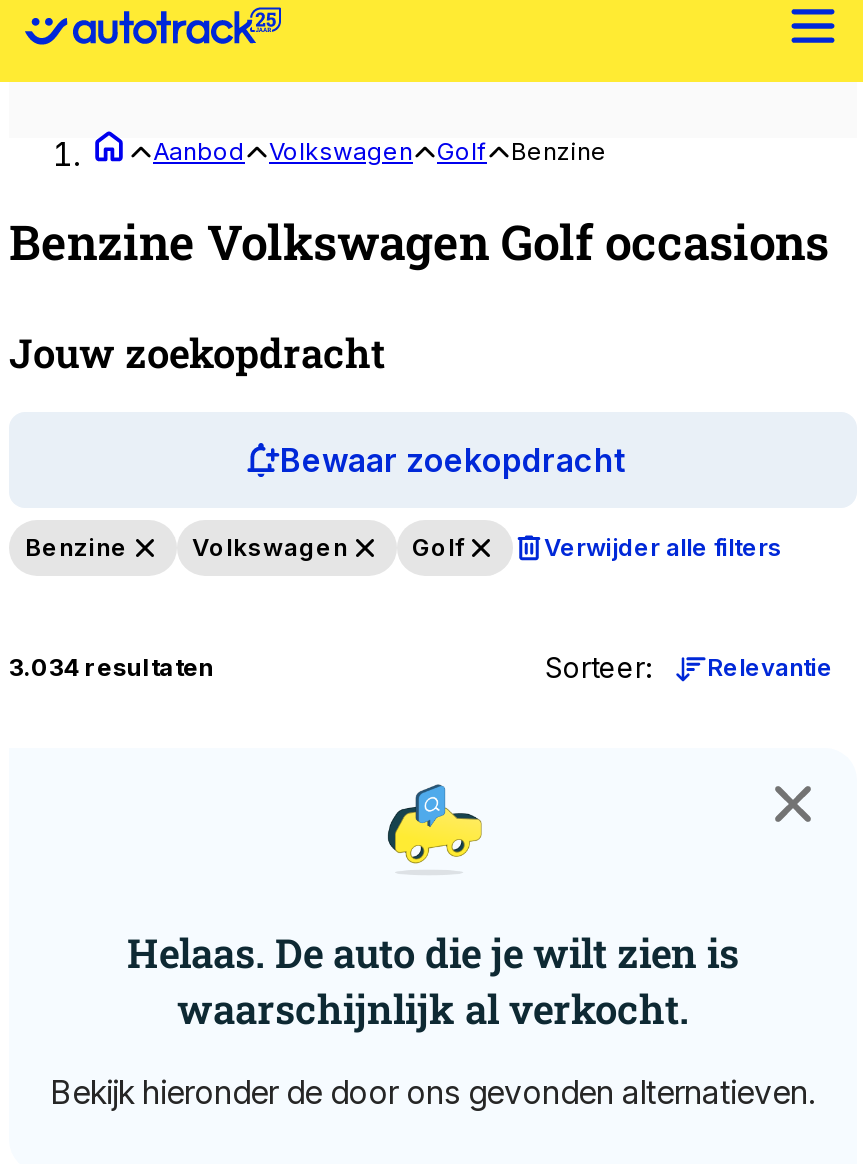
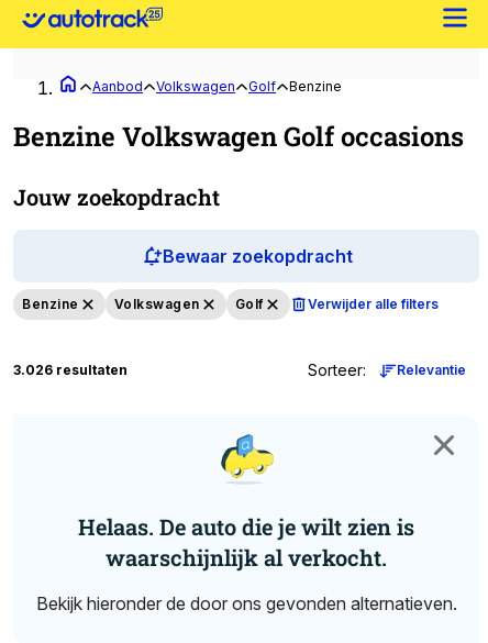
[9,652,215,682] 3.034 resultaten -> [13,362,127,378] 3.026 resultaten

